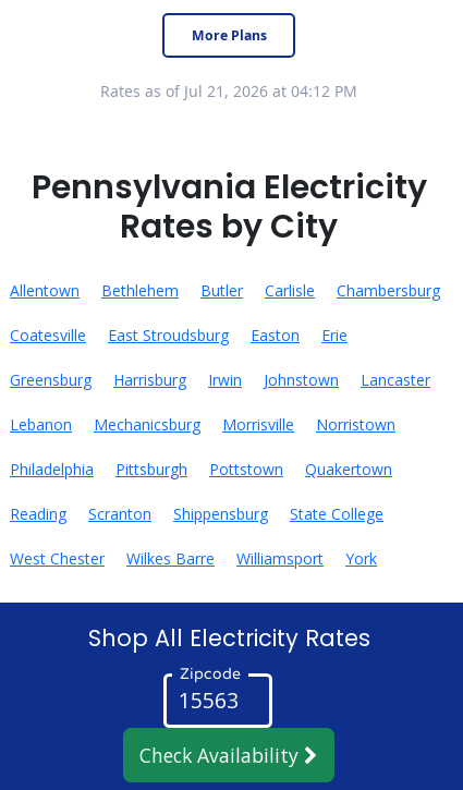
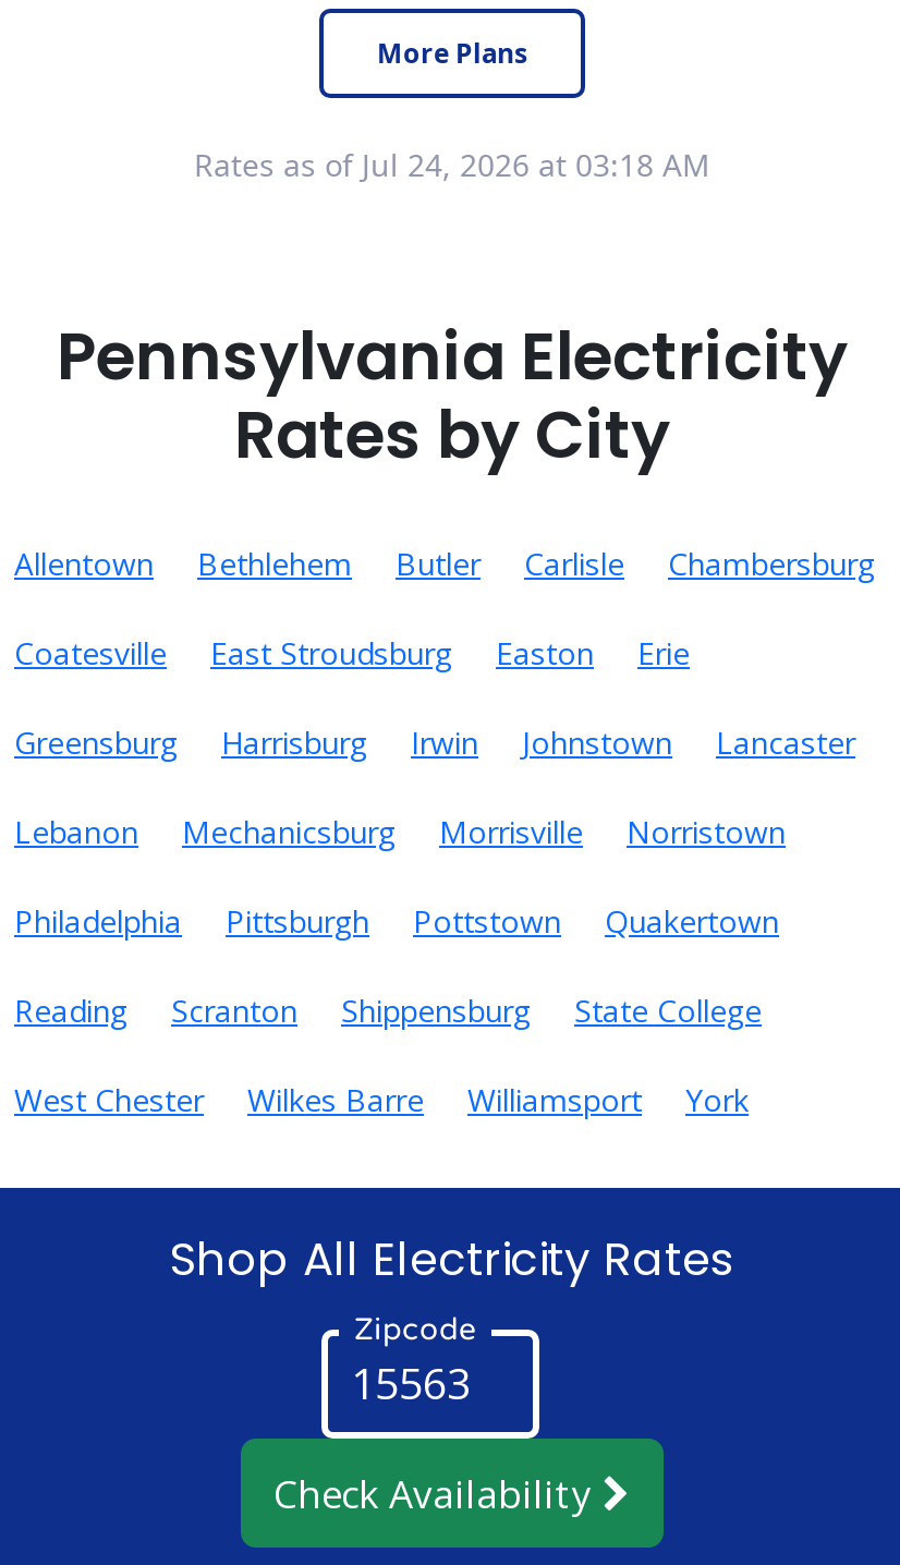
[100,80,357,101] Rates as of Jul 21, 2026 at 04:12 PM -> [194,143,710,184] Rates as of Jul 24, 2026 at 03:18 AM

